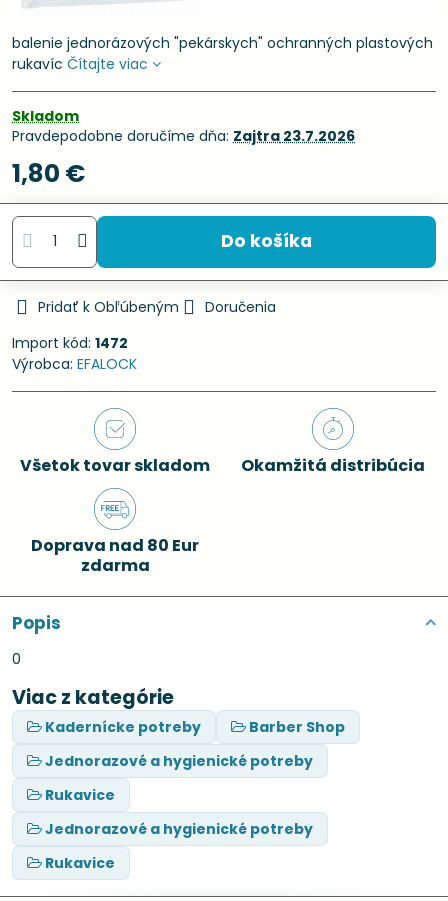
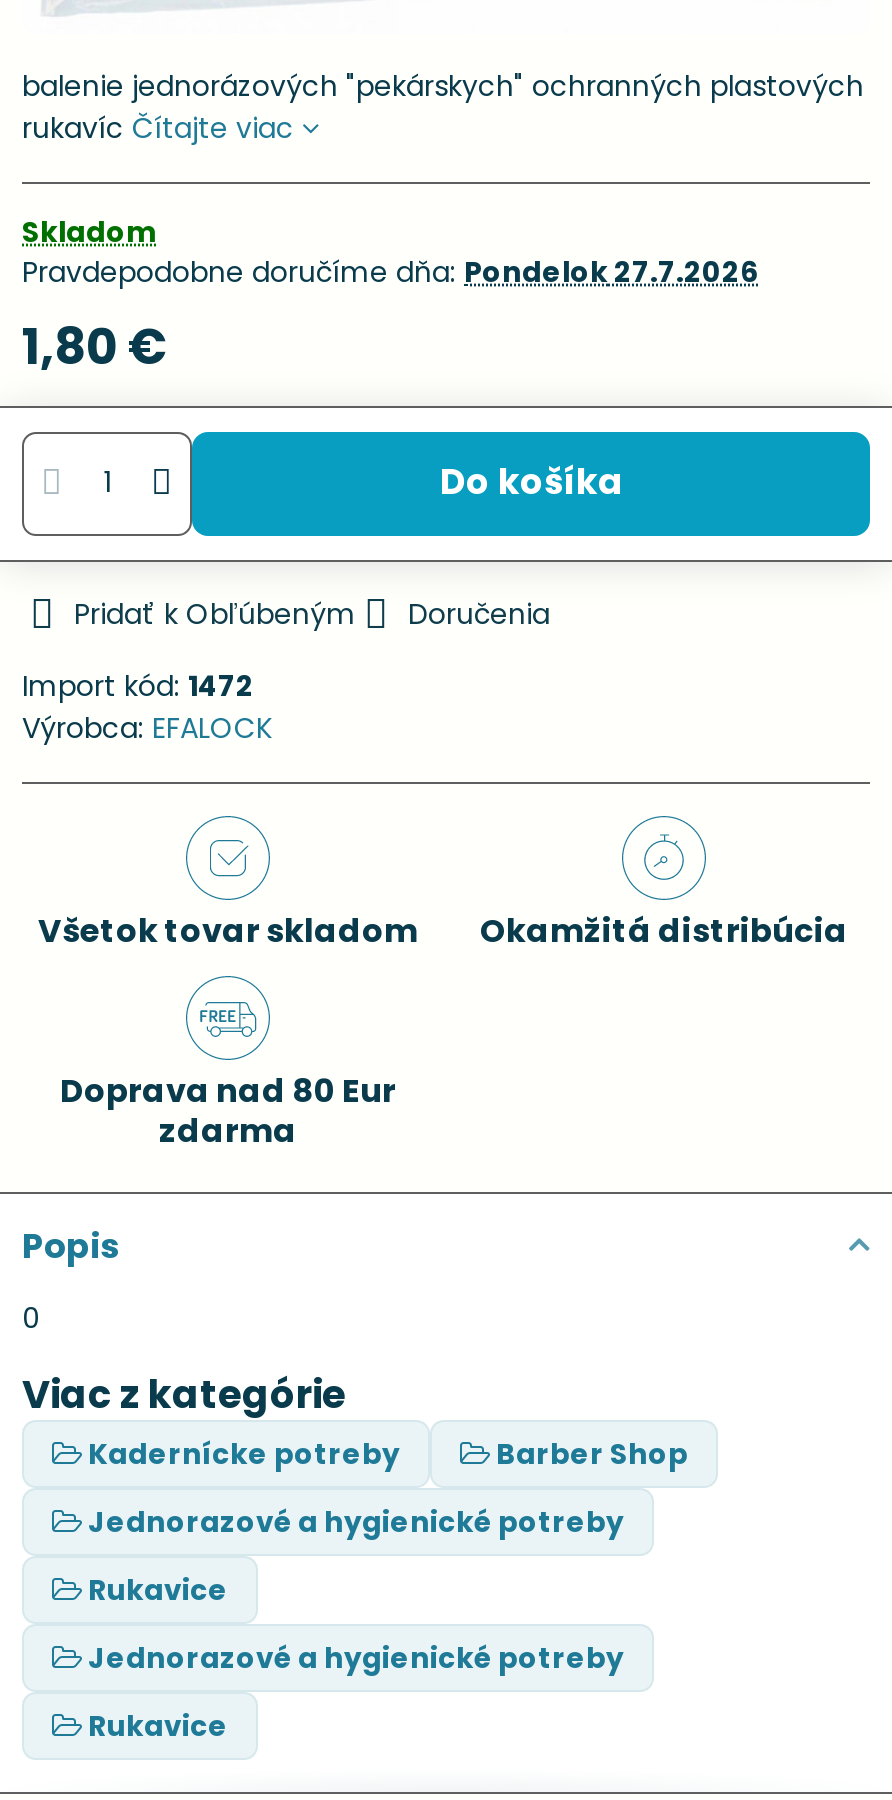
[12,126,355,146] Pravdepodobne doručíme dňa: Zajtra 23.7.2026 -> [22,251,758,291] Pravdepodobne doručíme dňa: Pondelok 27.7.2026

